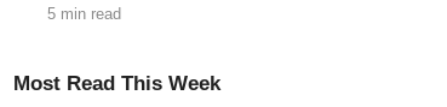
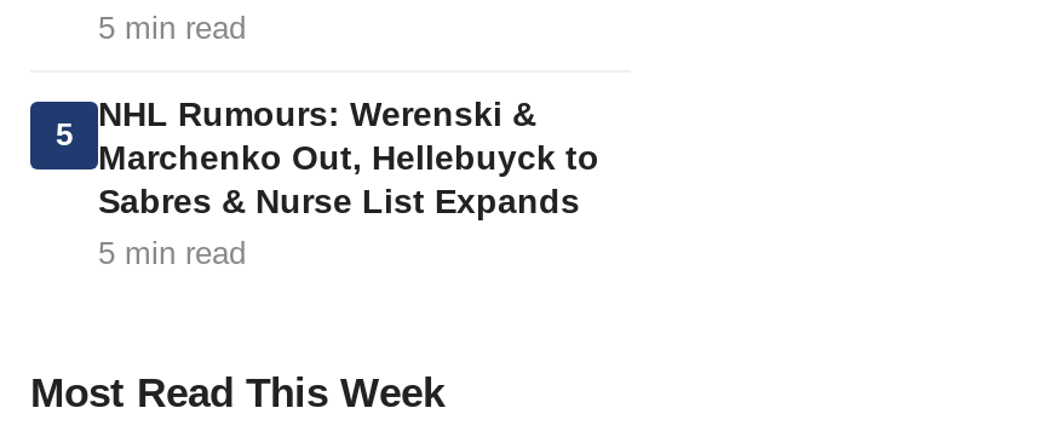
none -> [56,116,73,153] 5
none -> [98,95,599,271] NHL Rumours: Werenski & | Marchenko Out, Hellebuyck to | Sabres & Nurse List Expands | 5 min read

